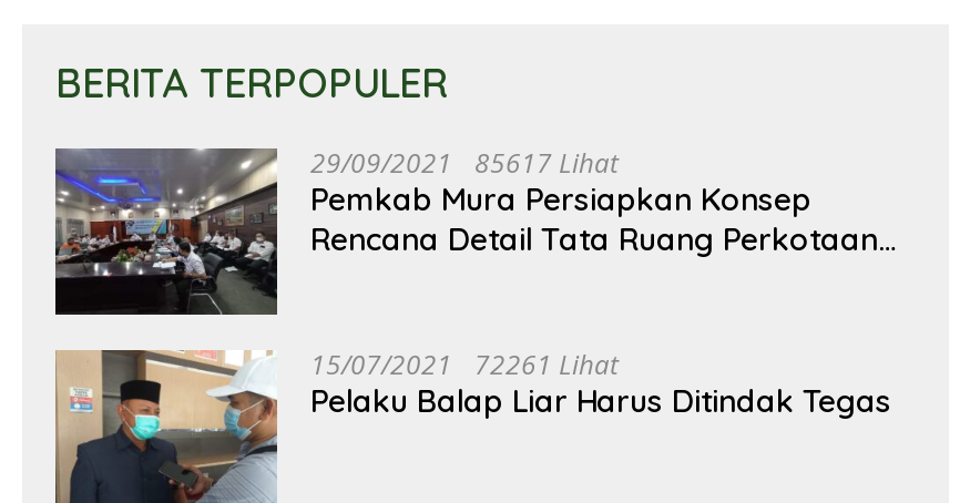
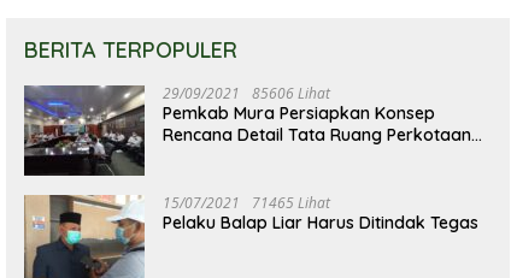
[310,144,619,181] 29/09/2021 85617 Lihat -> [163,83,330,103] 29/09/2021 85606 Lihat
[310,345,619,383] 15/07/2021 72261 Lihat -> [163,192,330,213] 15/07/2021 71465 Lihat

